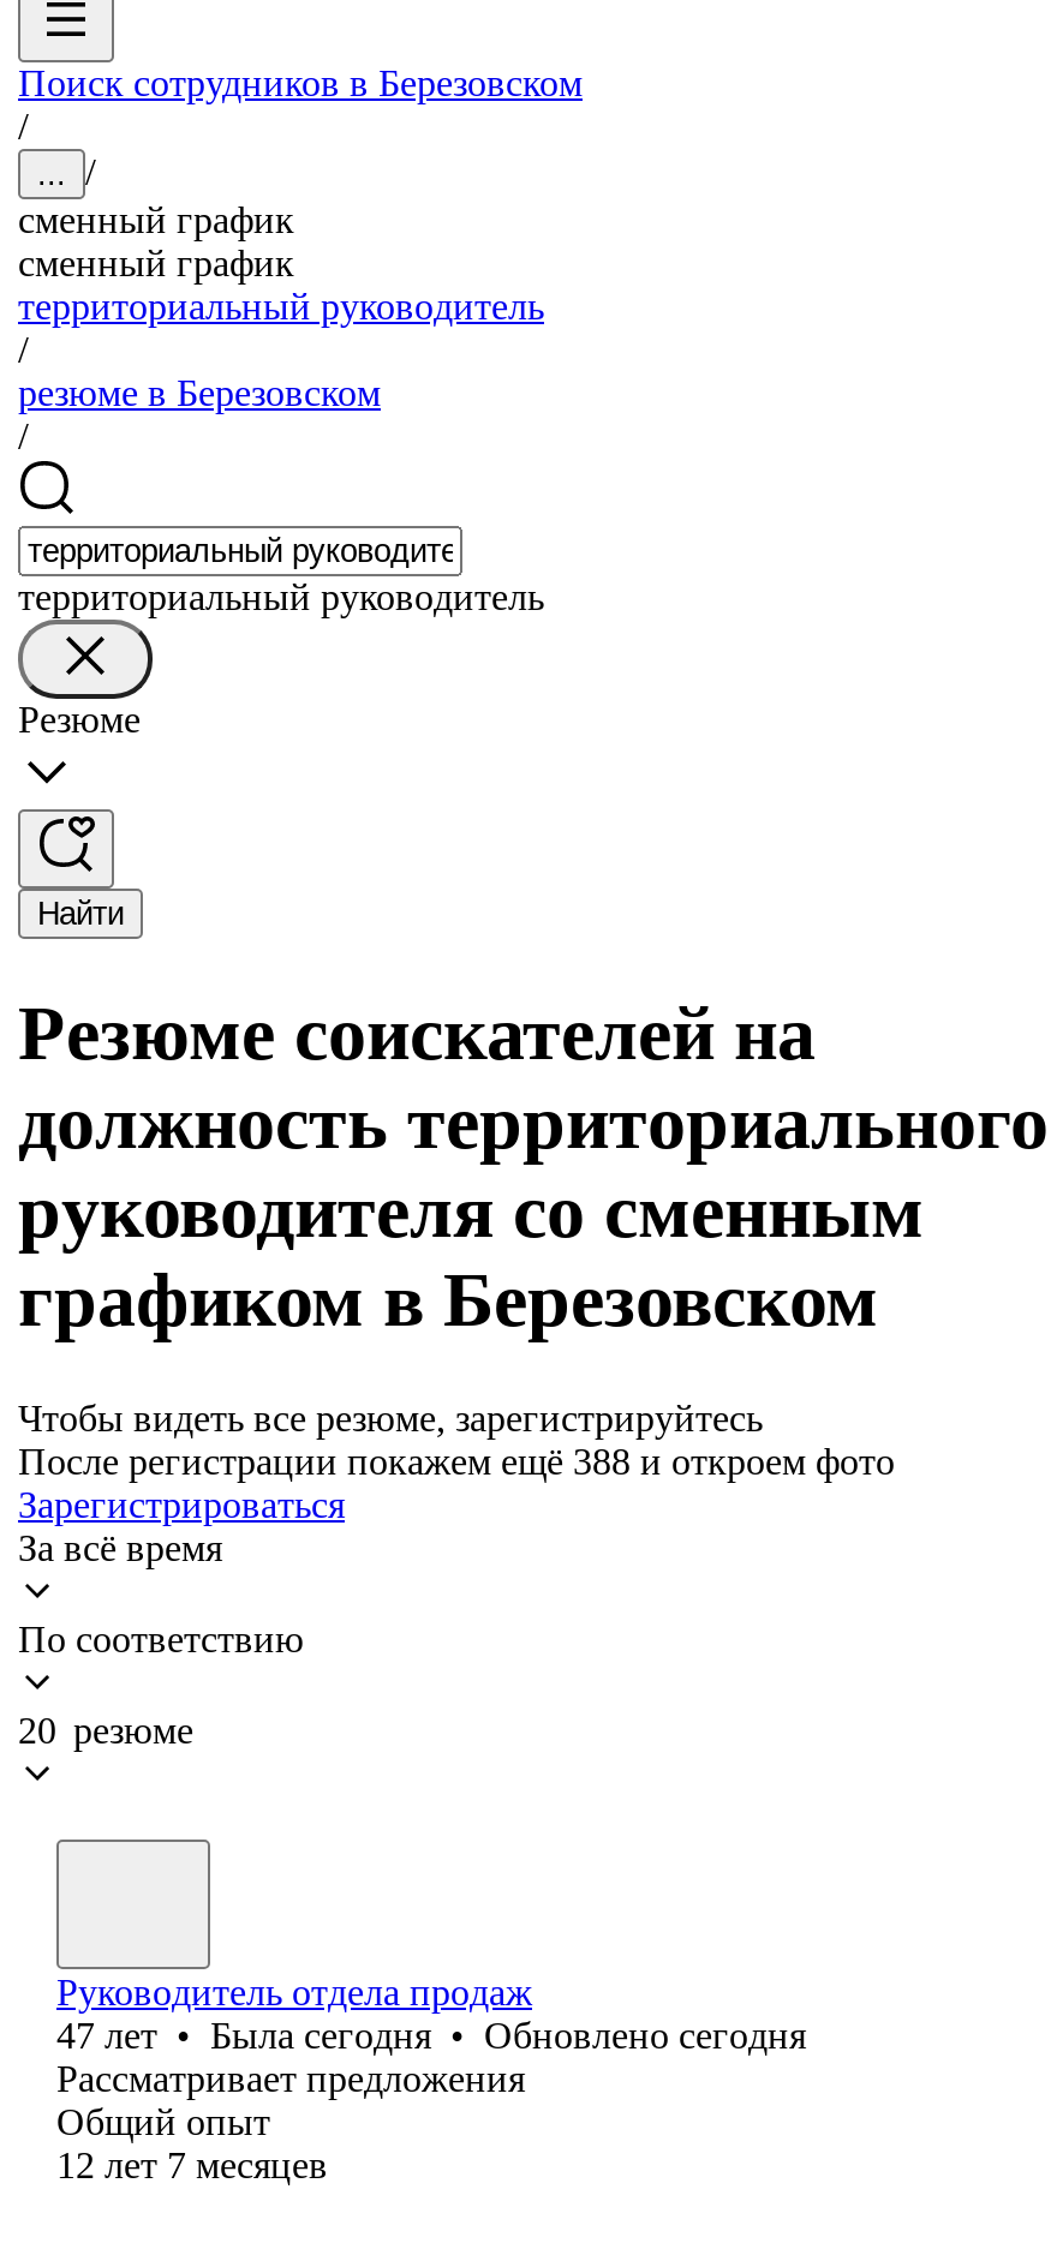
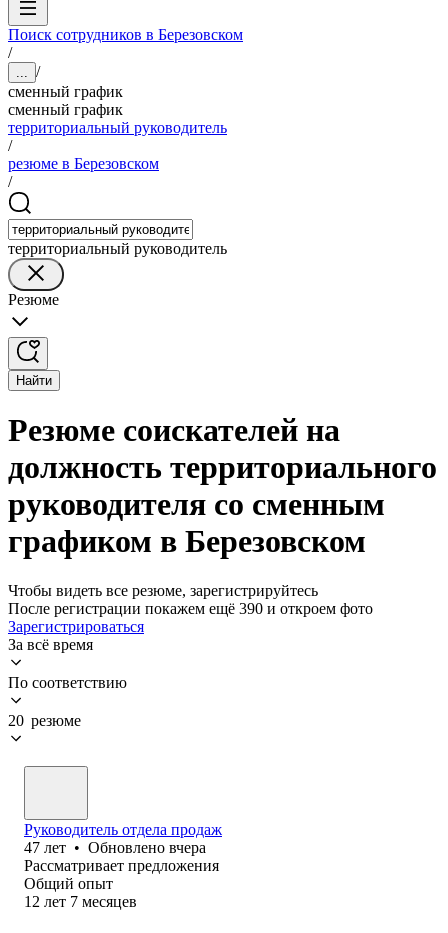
[18,1441,895,1481] После регистрации покажем ещё 388 и откроем фото -> [8,600,373,617] После регистрации покажем ещё 390 и откроем фото
[56,2015,806,2055] 47 лет • Была сегодня • Обновлено сегодня -> [24,839,206,856] 47 лет • Обновлено вчера

